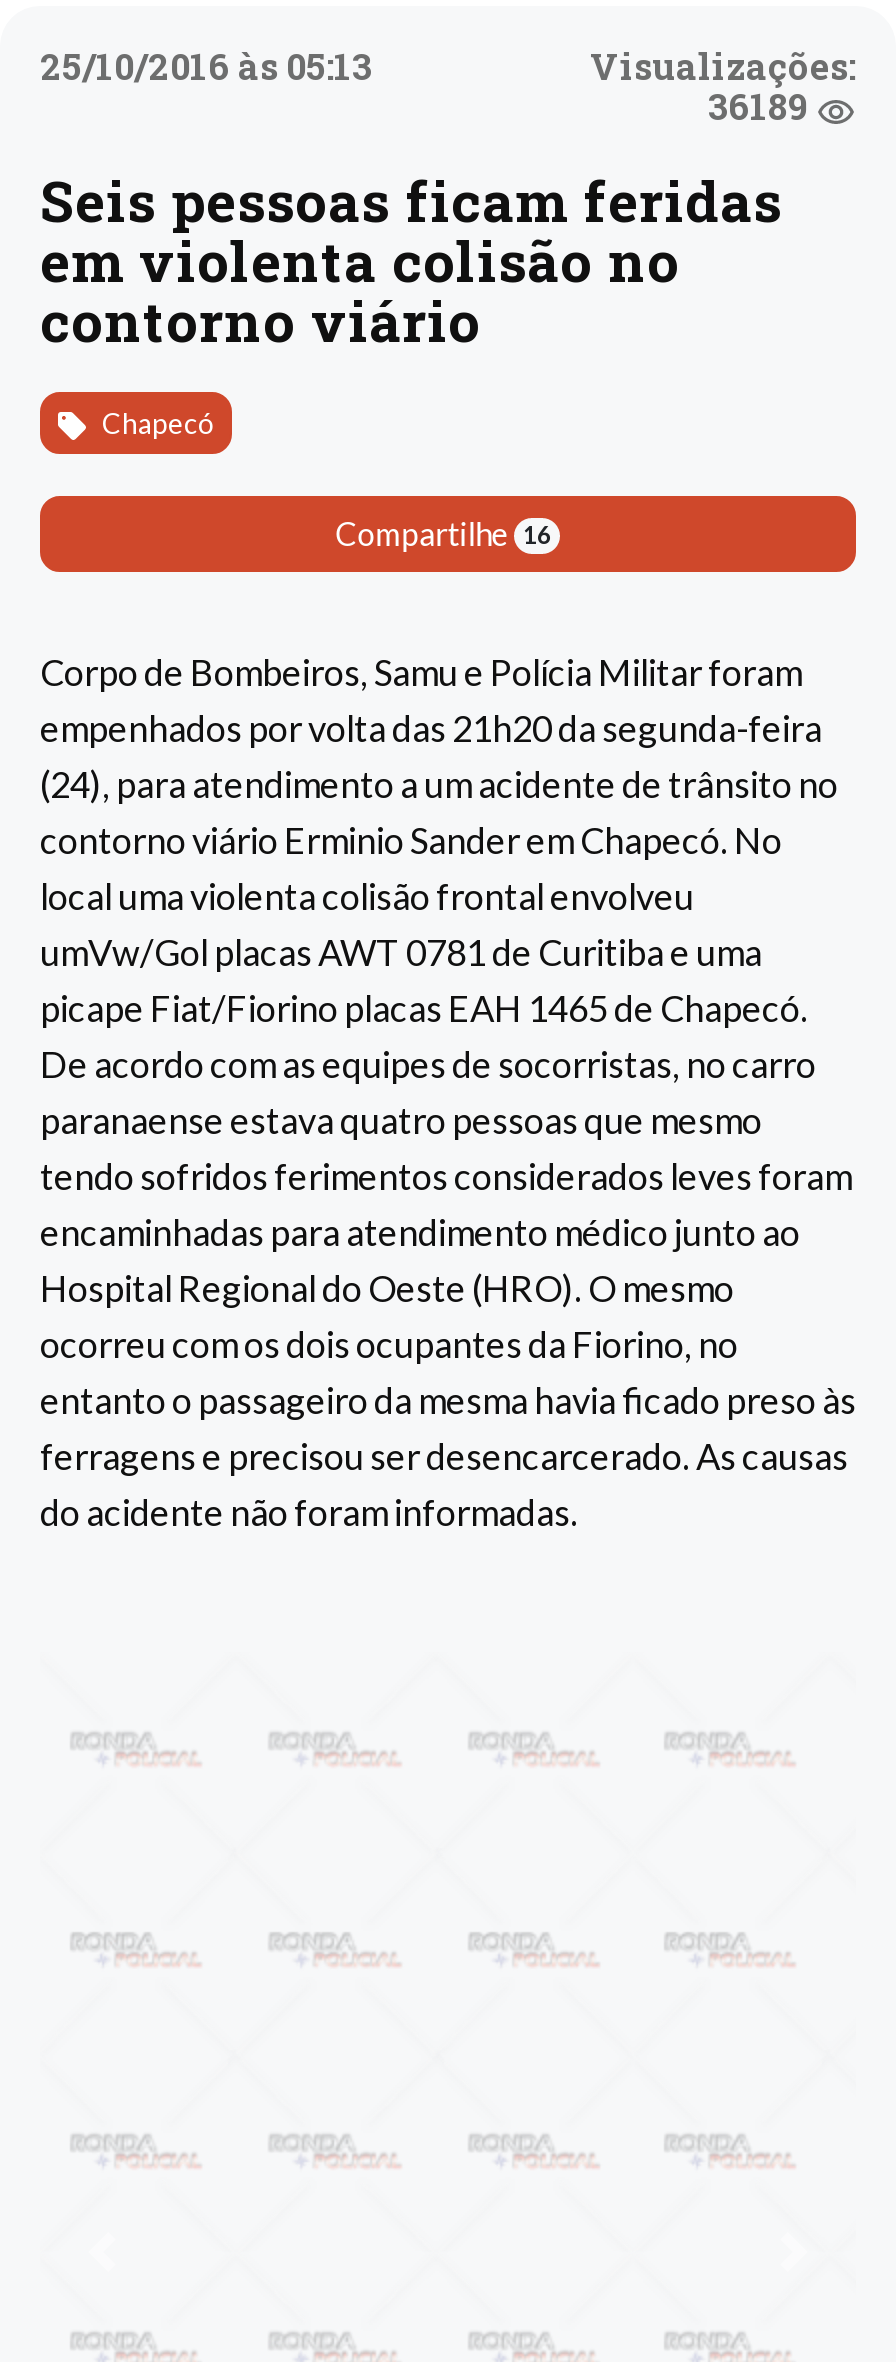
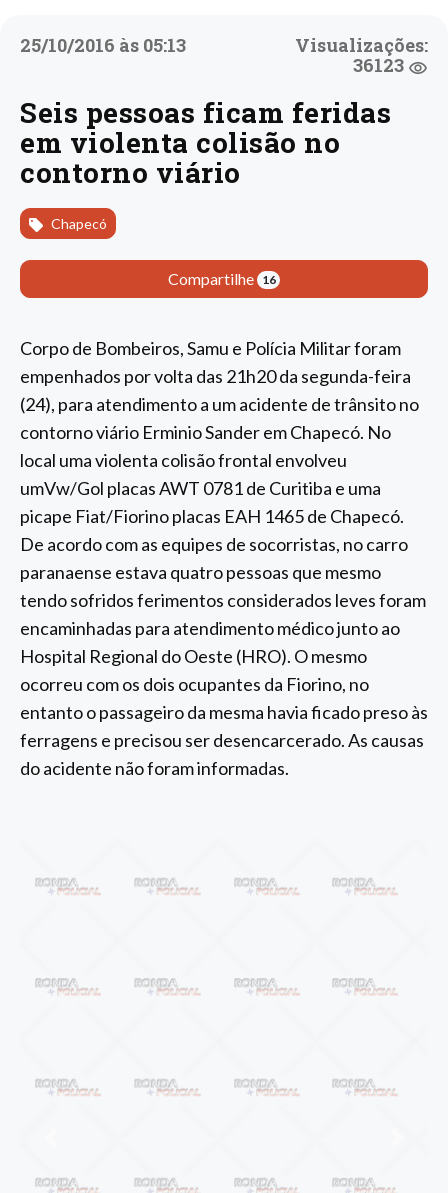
[708,83,816,131] 36189 -> [353,53,408,77] 36123

